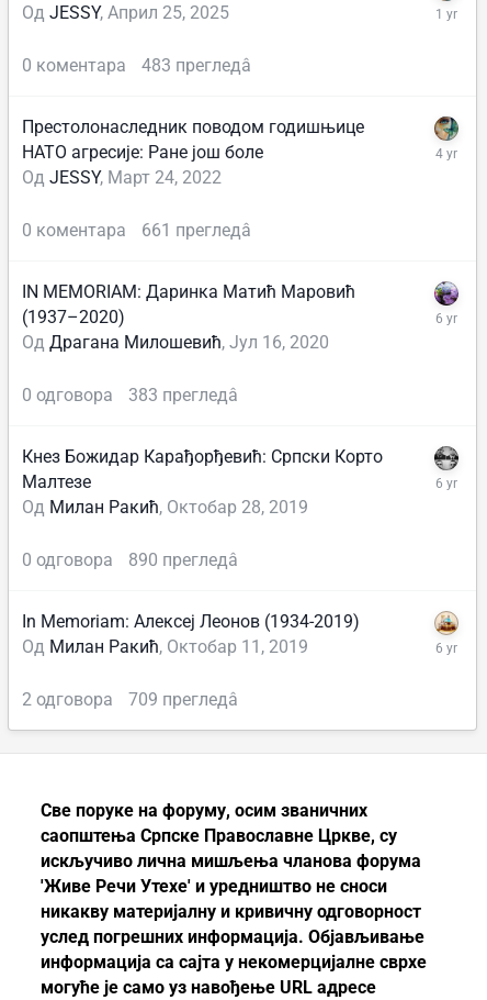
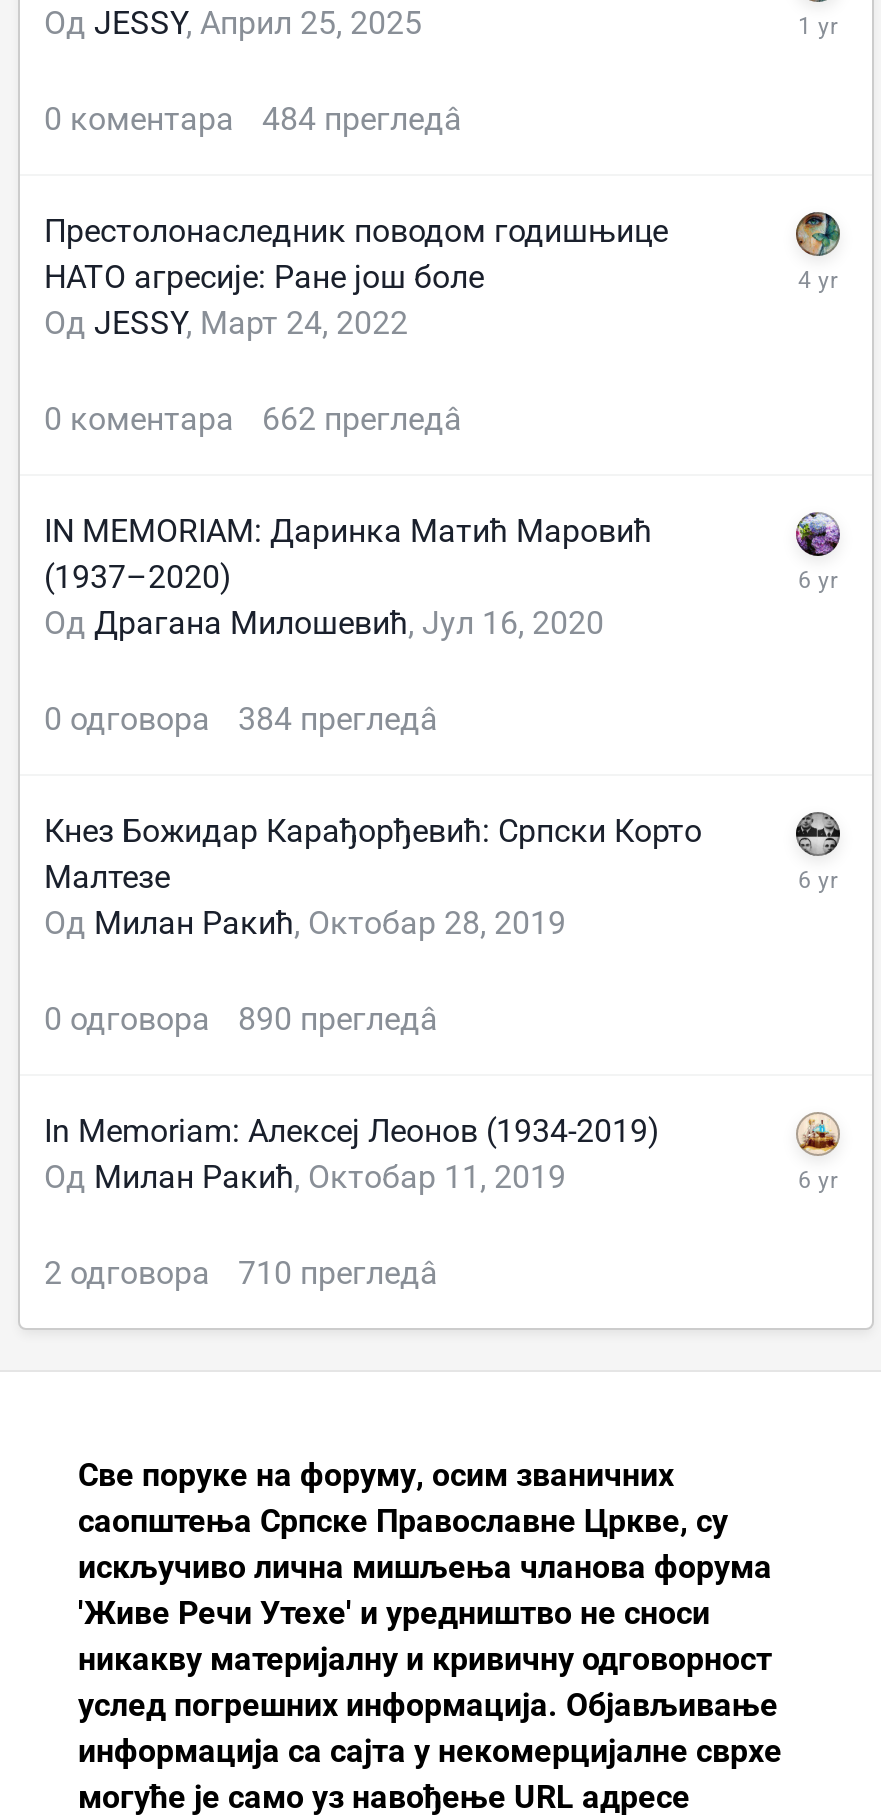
[22,55,251,76] 0 коментара 483 прегледâ -> [44,100,462,138] 0 коментара 484 прегледâ
[22,220,251,241] 0 коментара 661 прегледâ -> [44,400,462,438] 0 коментара 662 прегледâ
[22,385,238,406] 0 одговора 383 прегледâ -> [44,700,438,738] 0 одговора 384 прегледâ
[22,689,238,710] 2 одговора 709 прегледâ -> [44,1254,438,1292] 2 одговора 710 прегледâ

